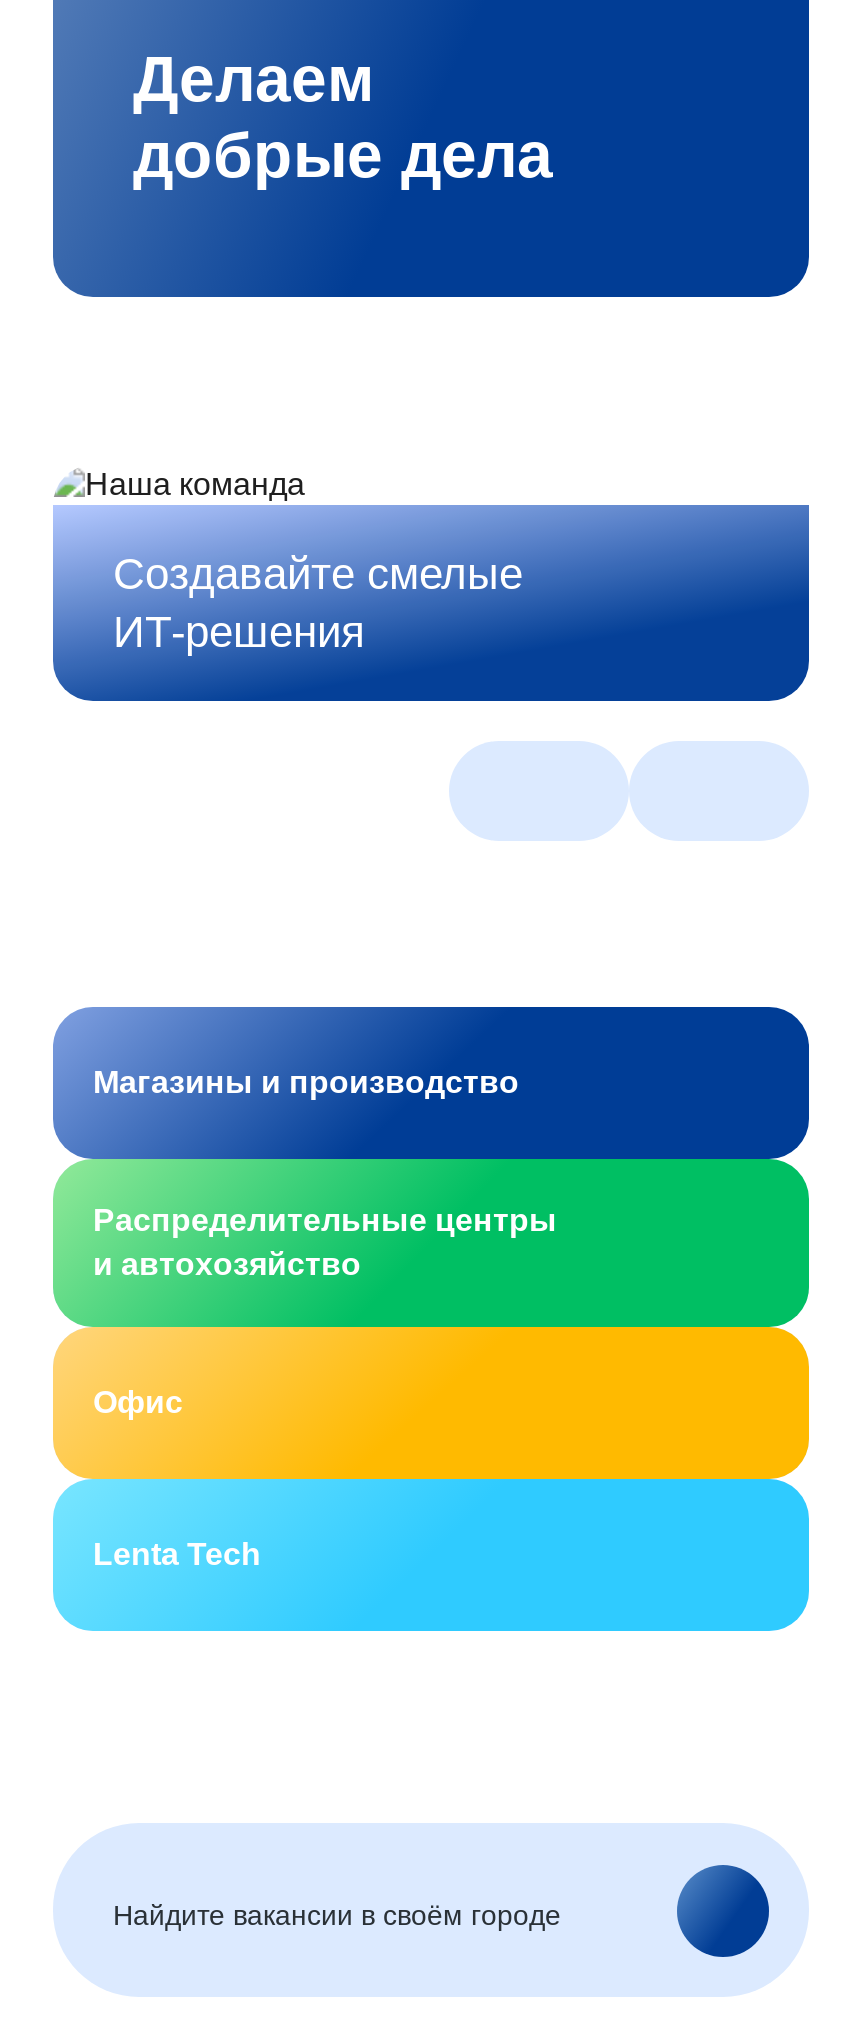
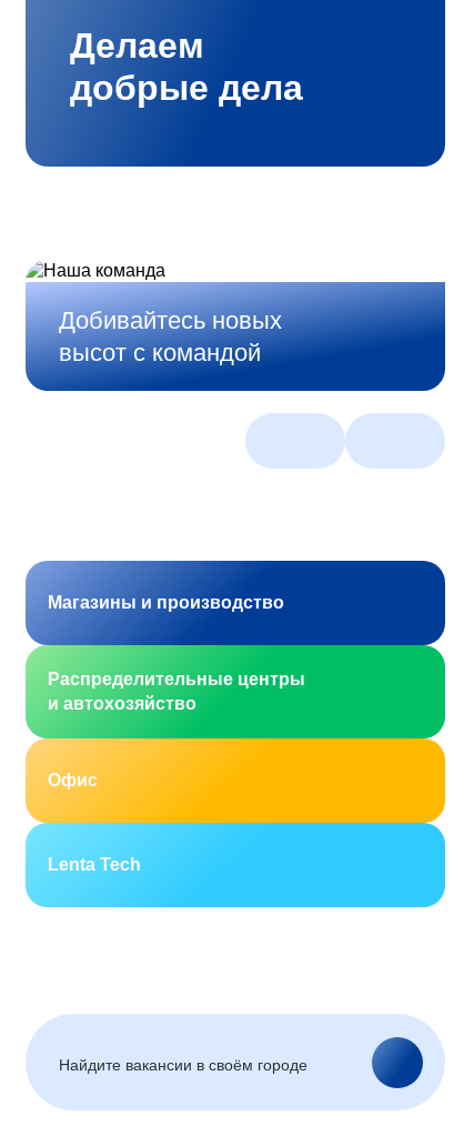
[113,549,523,657] Создавайте смелые | ИТ‑решения -> [59,306,282,366] Добивайтесь новых | высот с командой

